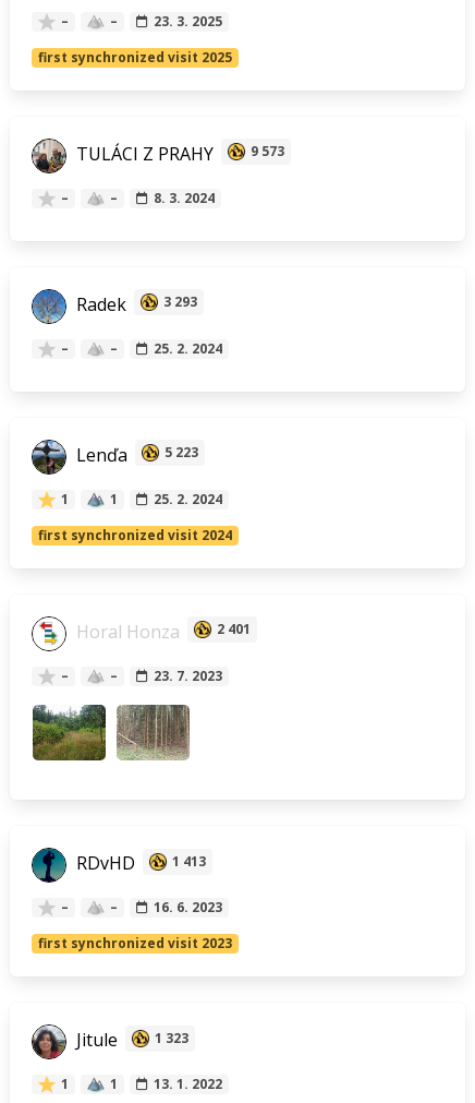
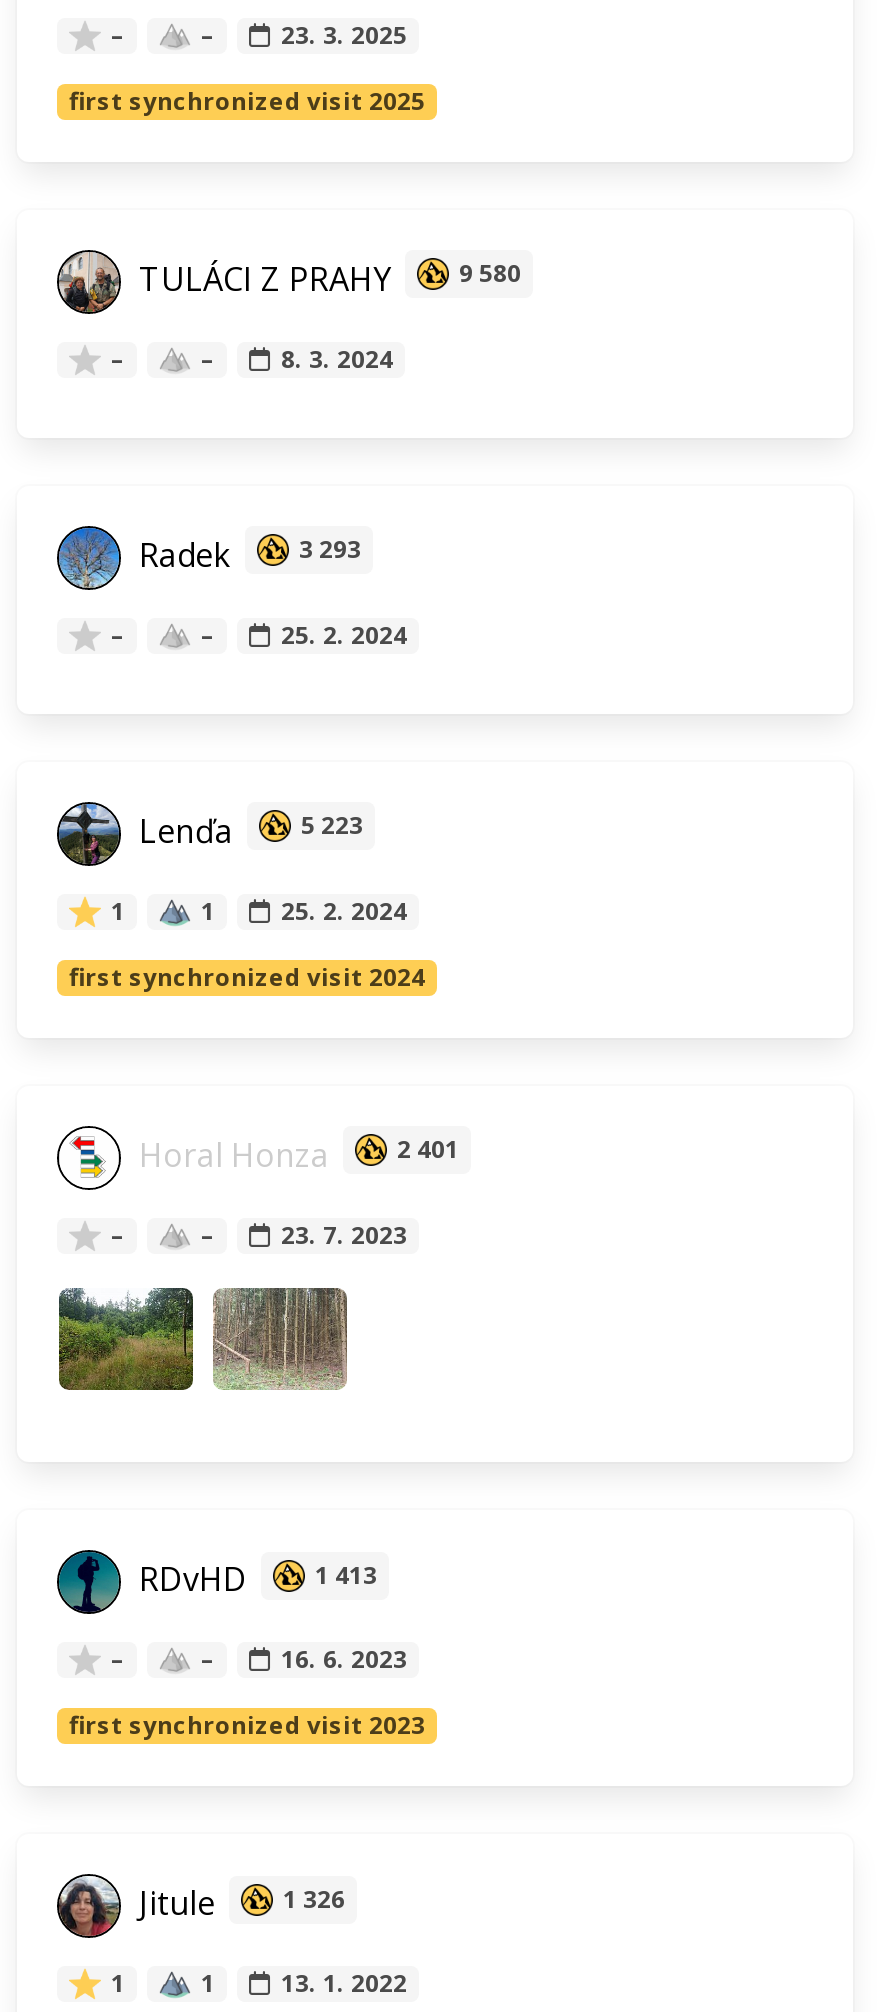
[72,142,284,166] TULÁCI Z PRAHY 9 573 -> [131,257,521,301] TULÁCI Z PRAHY 9 580
[72,1028,188,1052] Jitule 1 323 -> [131,1881,345,1925] Jitule 1 326

